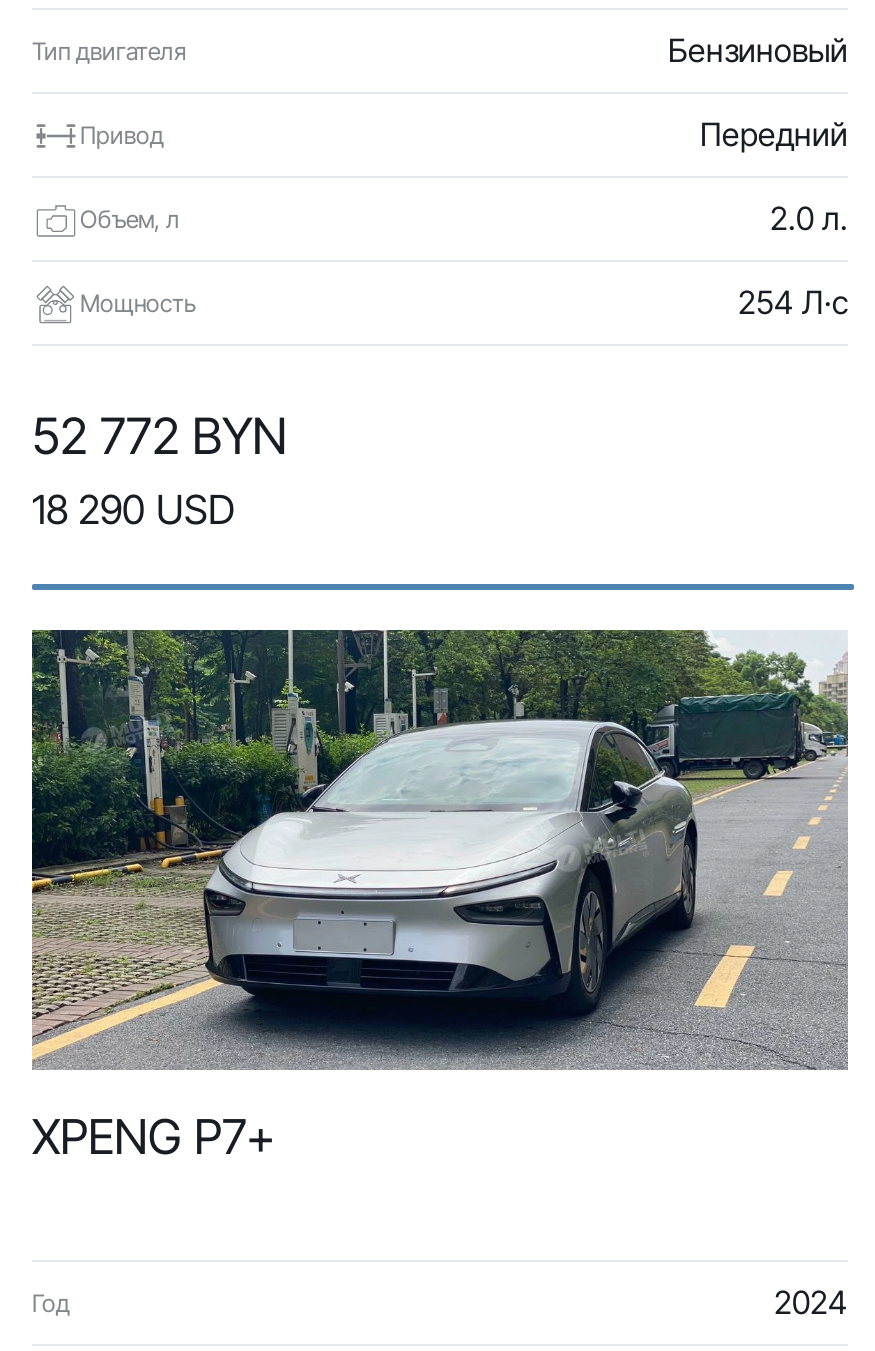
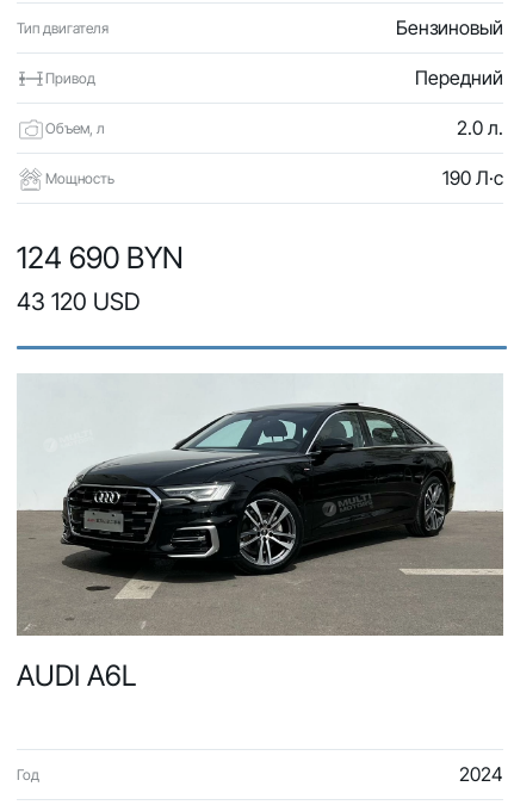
[738,282,848,322] 254 Л·с -> [442,166,503,190] 190 Л·с
[32,406,288,534] 52 772 BYN | 18 290 USD -> [17,240,184,316] 124 690 BYN | 43 120 USD
[30,628,850,1166] [image] | XPENG P7+ -> [17,373,503,693] [image] | AUDI A6L

